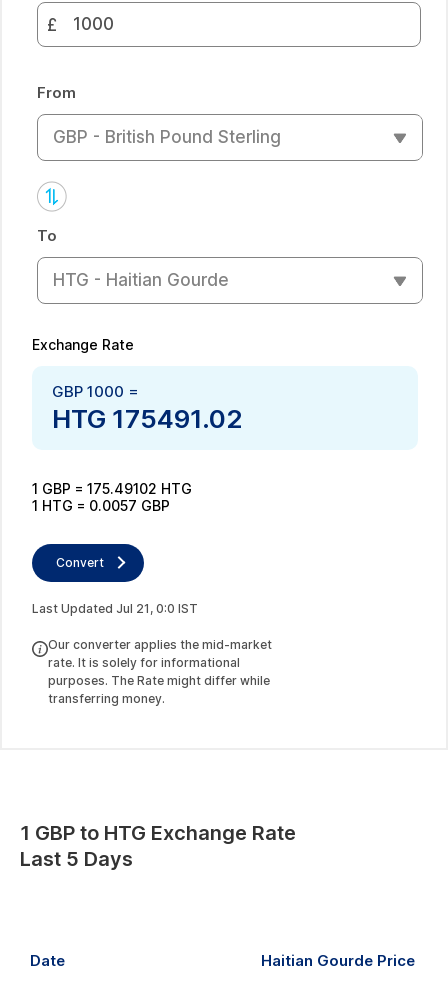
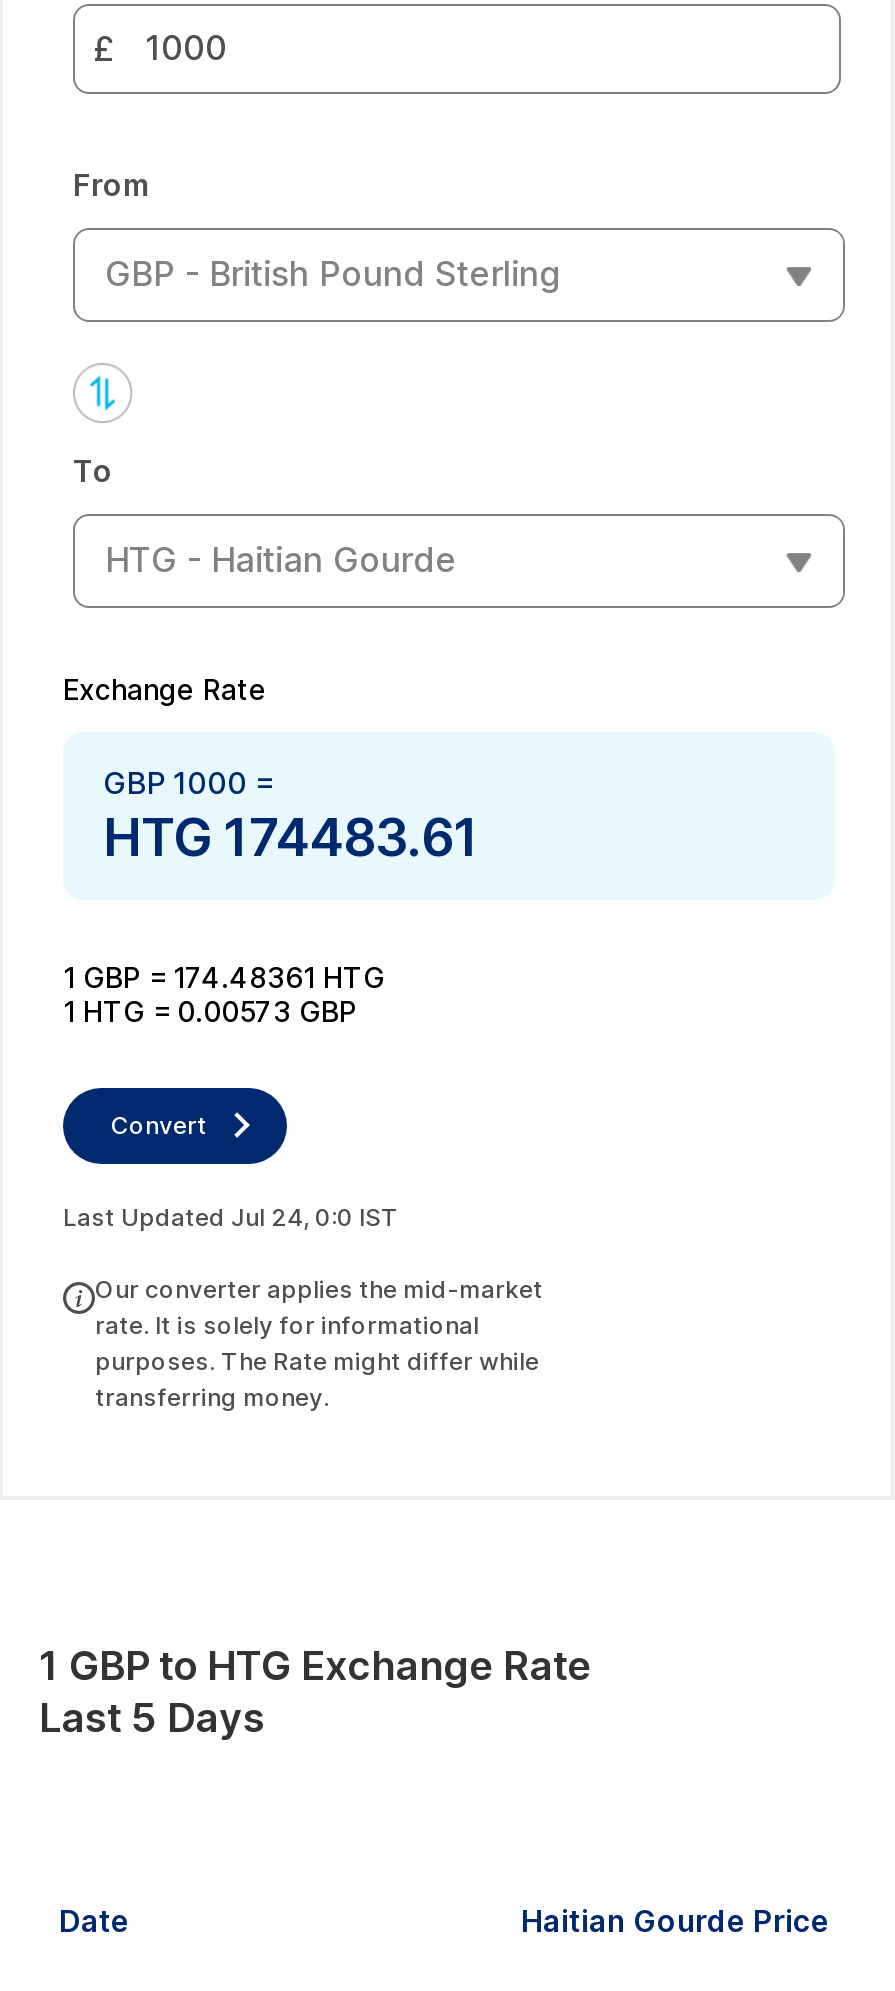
[52,402,243,433] HTG 175491.02 -> [103,805,479,867] HTG 174483.61
[32,479,192,496] 1 GBP = 175.49102 HTG -> [63,959,385,993] 1 GBP = 174.48361 HTG
[32,496,170,513] 1 HTG = 0.0057 GBP -> [63,993,357,1027] 1 HTG = 0.00573 GBP
[32,600,198,615] Last Updated Jul 21, 0:0 IST -> [63,1201,399,1231] Last Updated Jul 24, 0:0 IST

